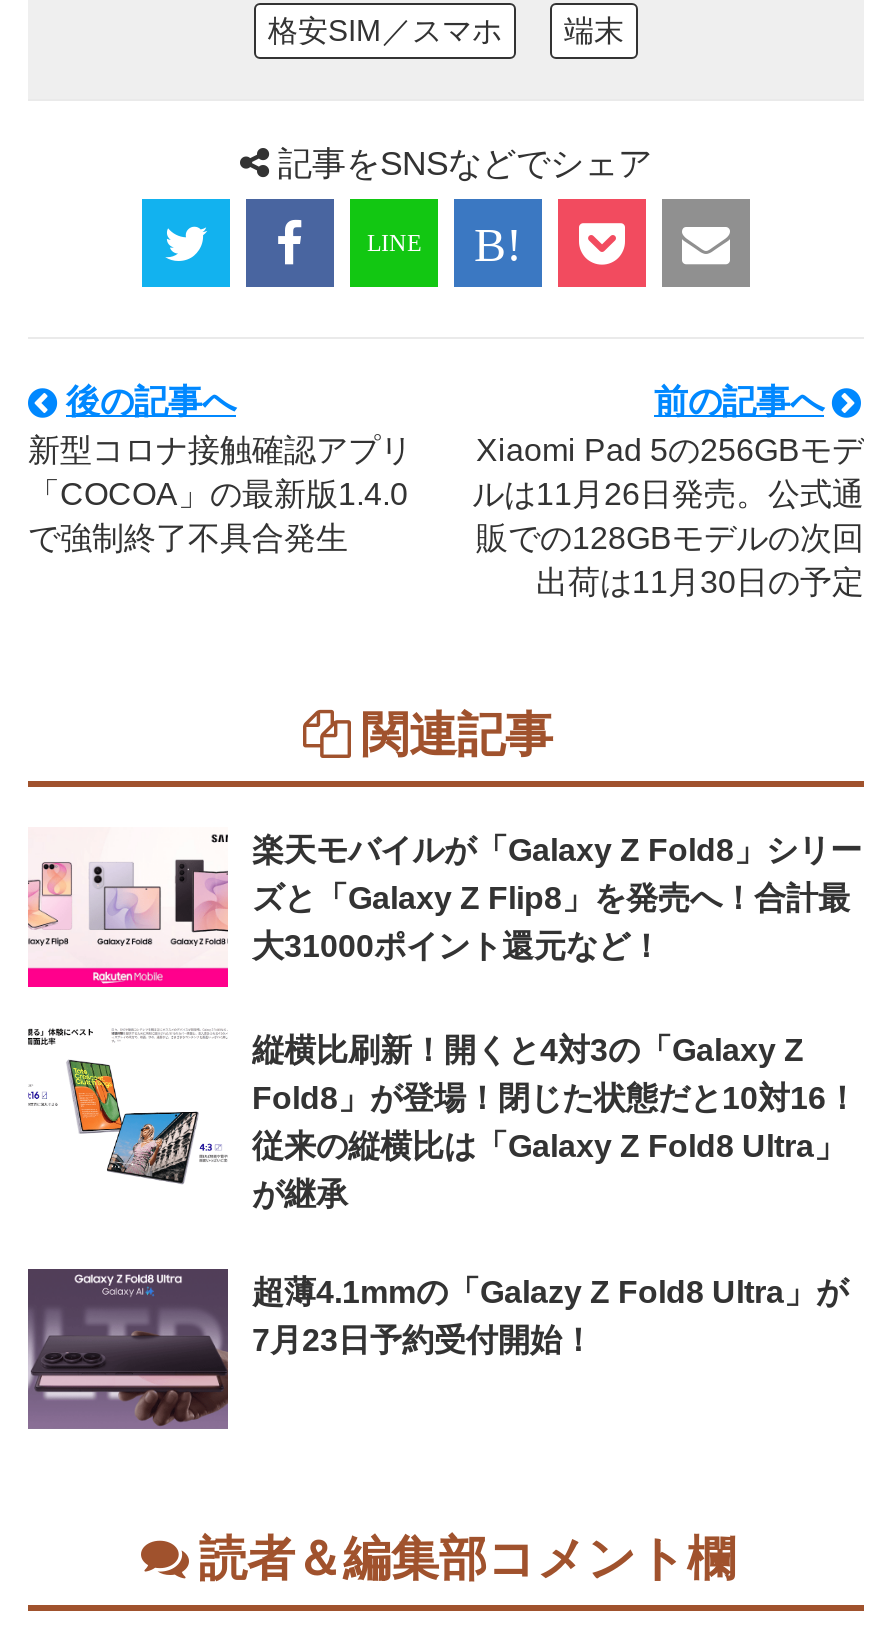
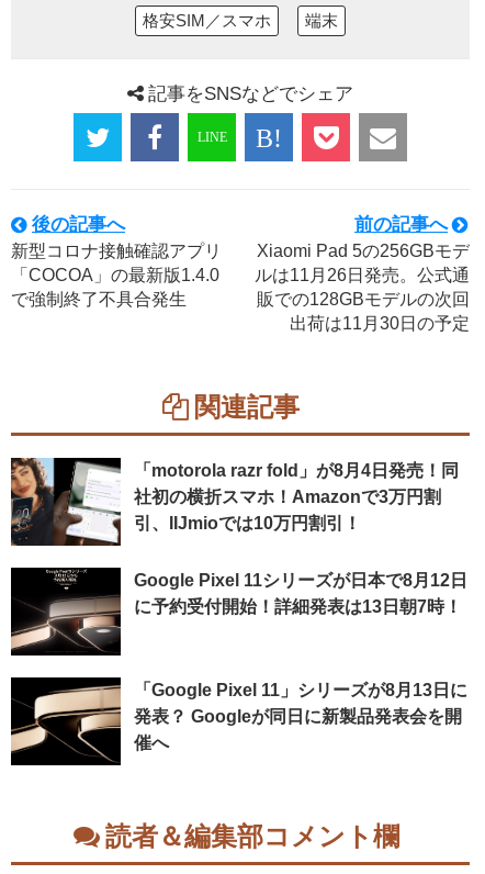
[26,827,862,989] [image] | 楽天モバイルが「Galaxy Z Fold8」シリー | ズと「Galaxy Z Flip8」を発売へ！合計最 | 大31000ポイント還元など！ -> [10,457,459,547] [image] | 「motorola razr fold」が8月4日発売！同 | 社初の横折スマホ！Amazonで3万円割 | 引、IIJmioでは10万円割引！
[26,1027,858,1211] [image] | 縦横比刷新！開くと4対3の「Galaxy Z | Fold8」が登場！閉じた状態だと10対16！ | 従来の縦横比は「Galaxy Z Fold8 Ultra」 | が継承 -> [10,567,467,657] [image] | Google Pixel 11シリーズが日本で8月12日 | に予約受付開始！詳細発表は13日朝7時！
[26,1267,848,1431] [image] | 超薄4.1mmの「Galazy Z Fold8 Ultra」が | 7月23日予約受付開始！ -> [10,679,467,766] [image] | 「Google Pixel 11」シリーズが8月13日に | 発表？ Googleが同日に新製品発表会を開 | 催へ

